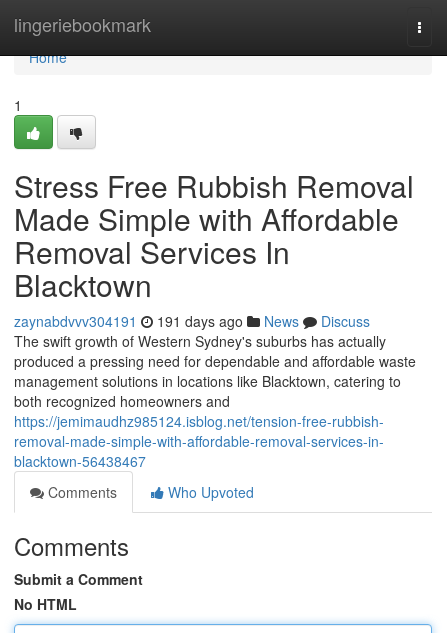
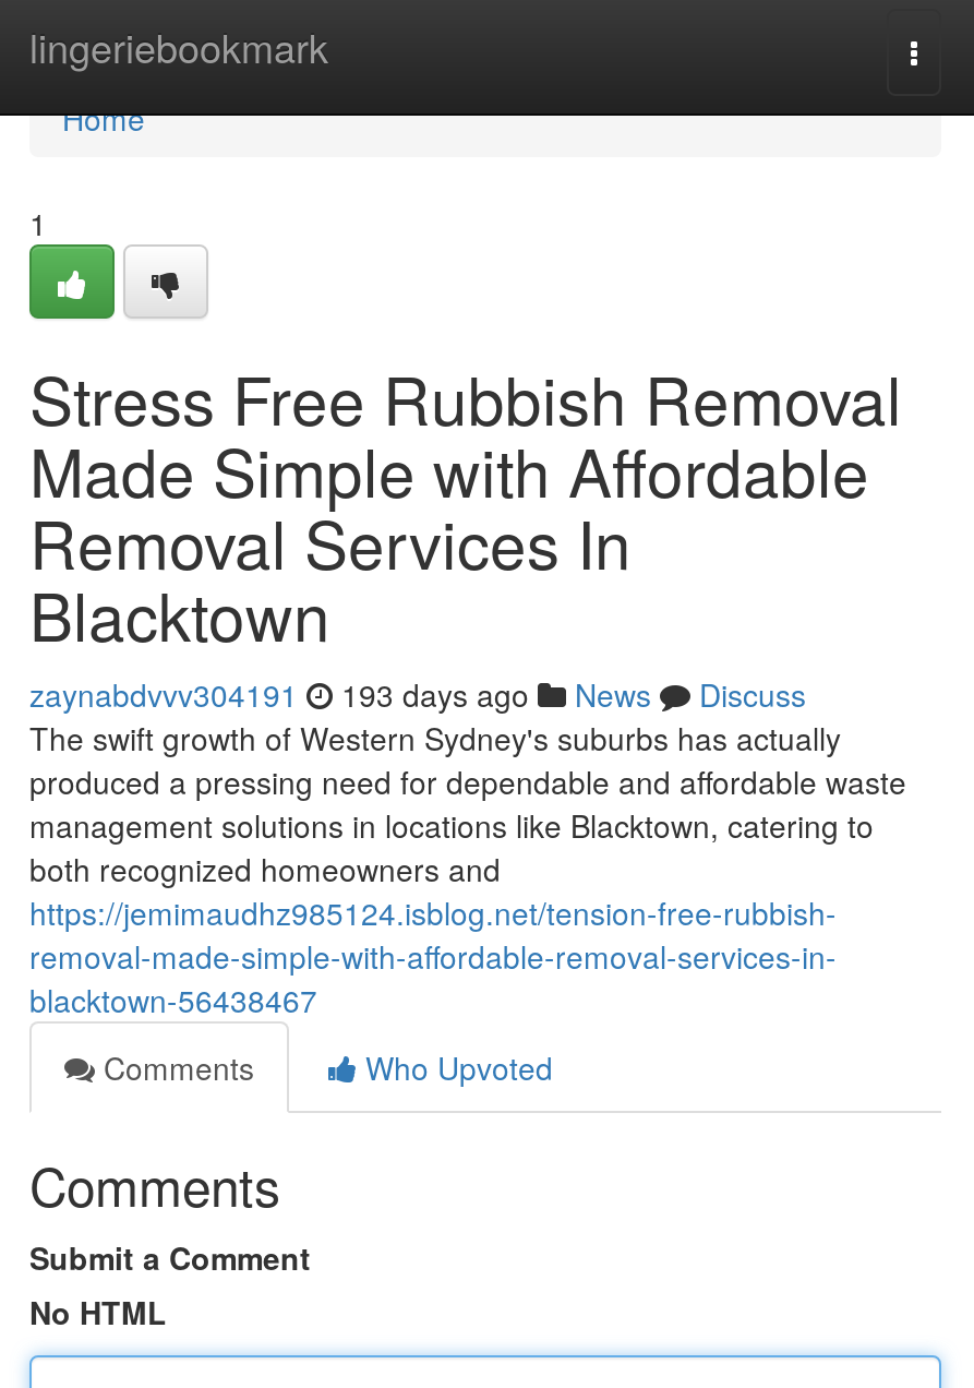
[14,311,370,331] zaynabdvvv304191 191 days ago News Discuss -> [29,672,806,716] zaynabdvvv304191 193 days ago News Discuss

